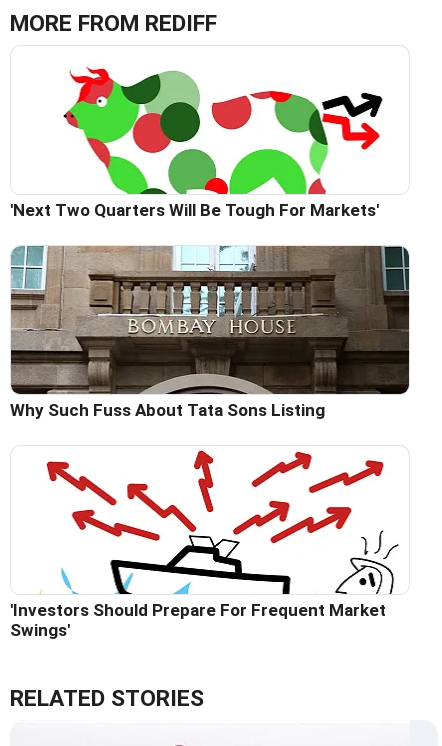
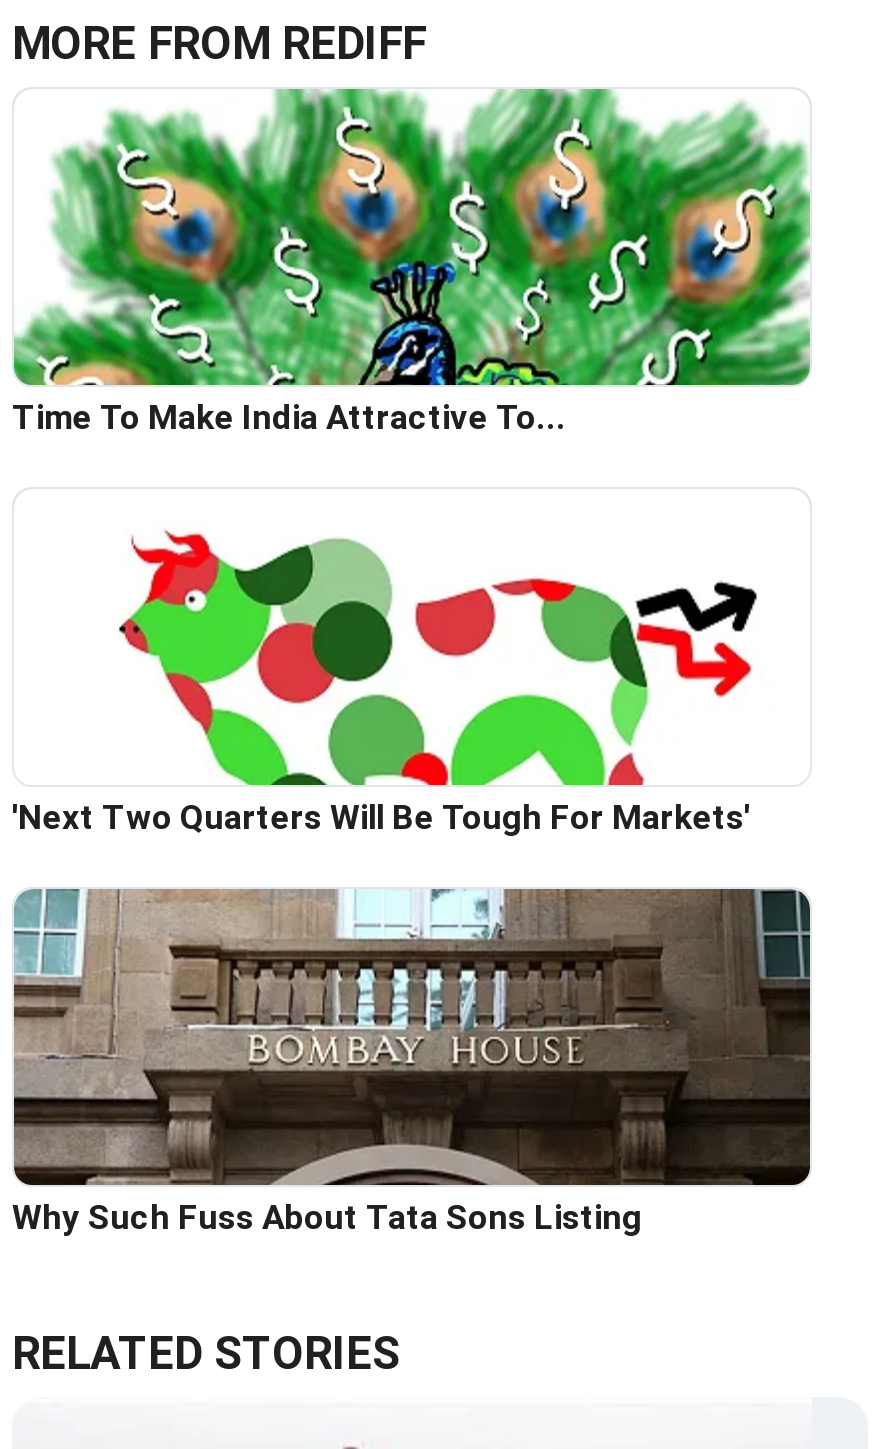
none -> [12,87,812,437] [image] | Time To Make India Attractive To...
moved [10,63,379,420] -> [12,523,750,1237]: [image] | 'Next Two Quarters Will Be Tough For Markets' | Why Such Fuss About Tata Sons Listing
[10,450,399,640] [image] | 'Investors Should Prepare For Frequent Market | Swings' -> none

